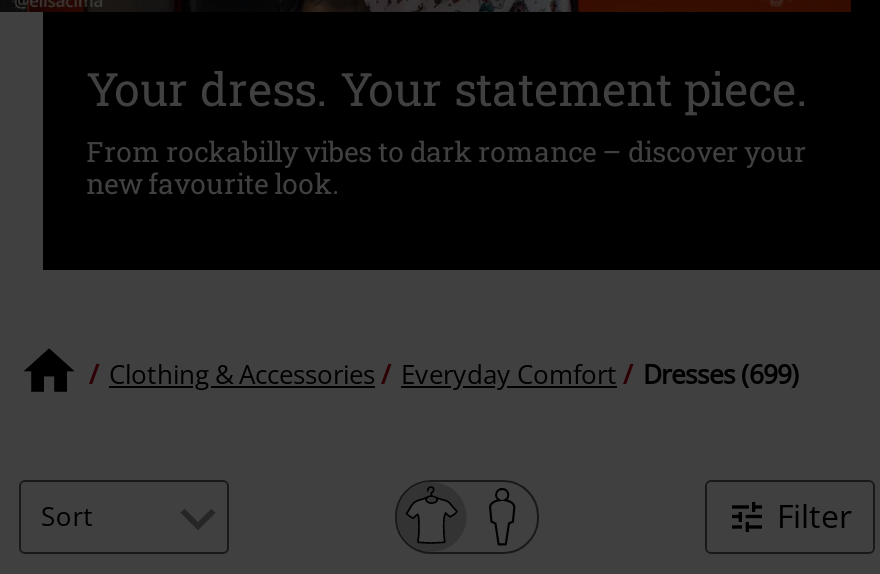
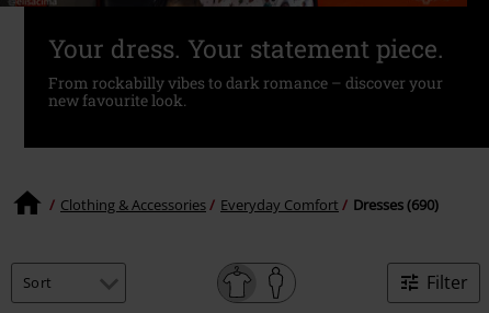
[109,356,799,392] Clothing & Accessories Everyday Comfort Dresses (699) -> [60,195,439,215] Clothing & Accessories Everyday Comfort Dresses (690)

